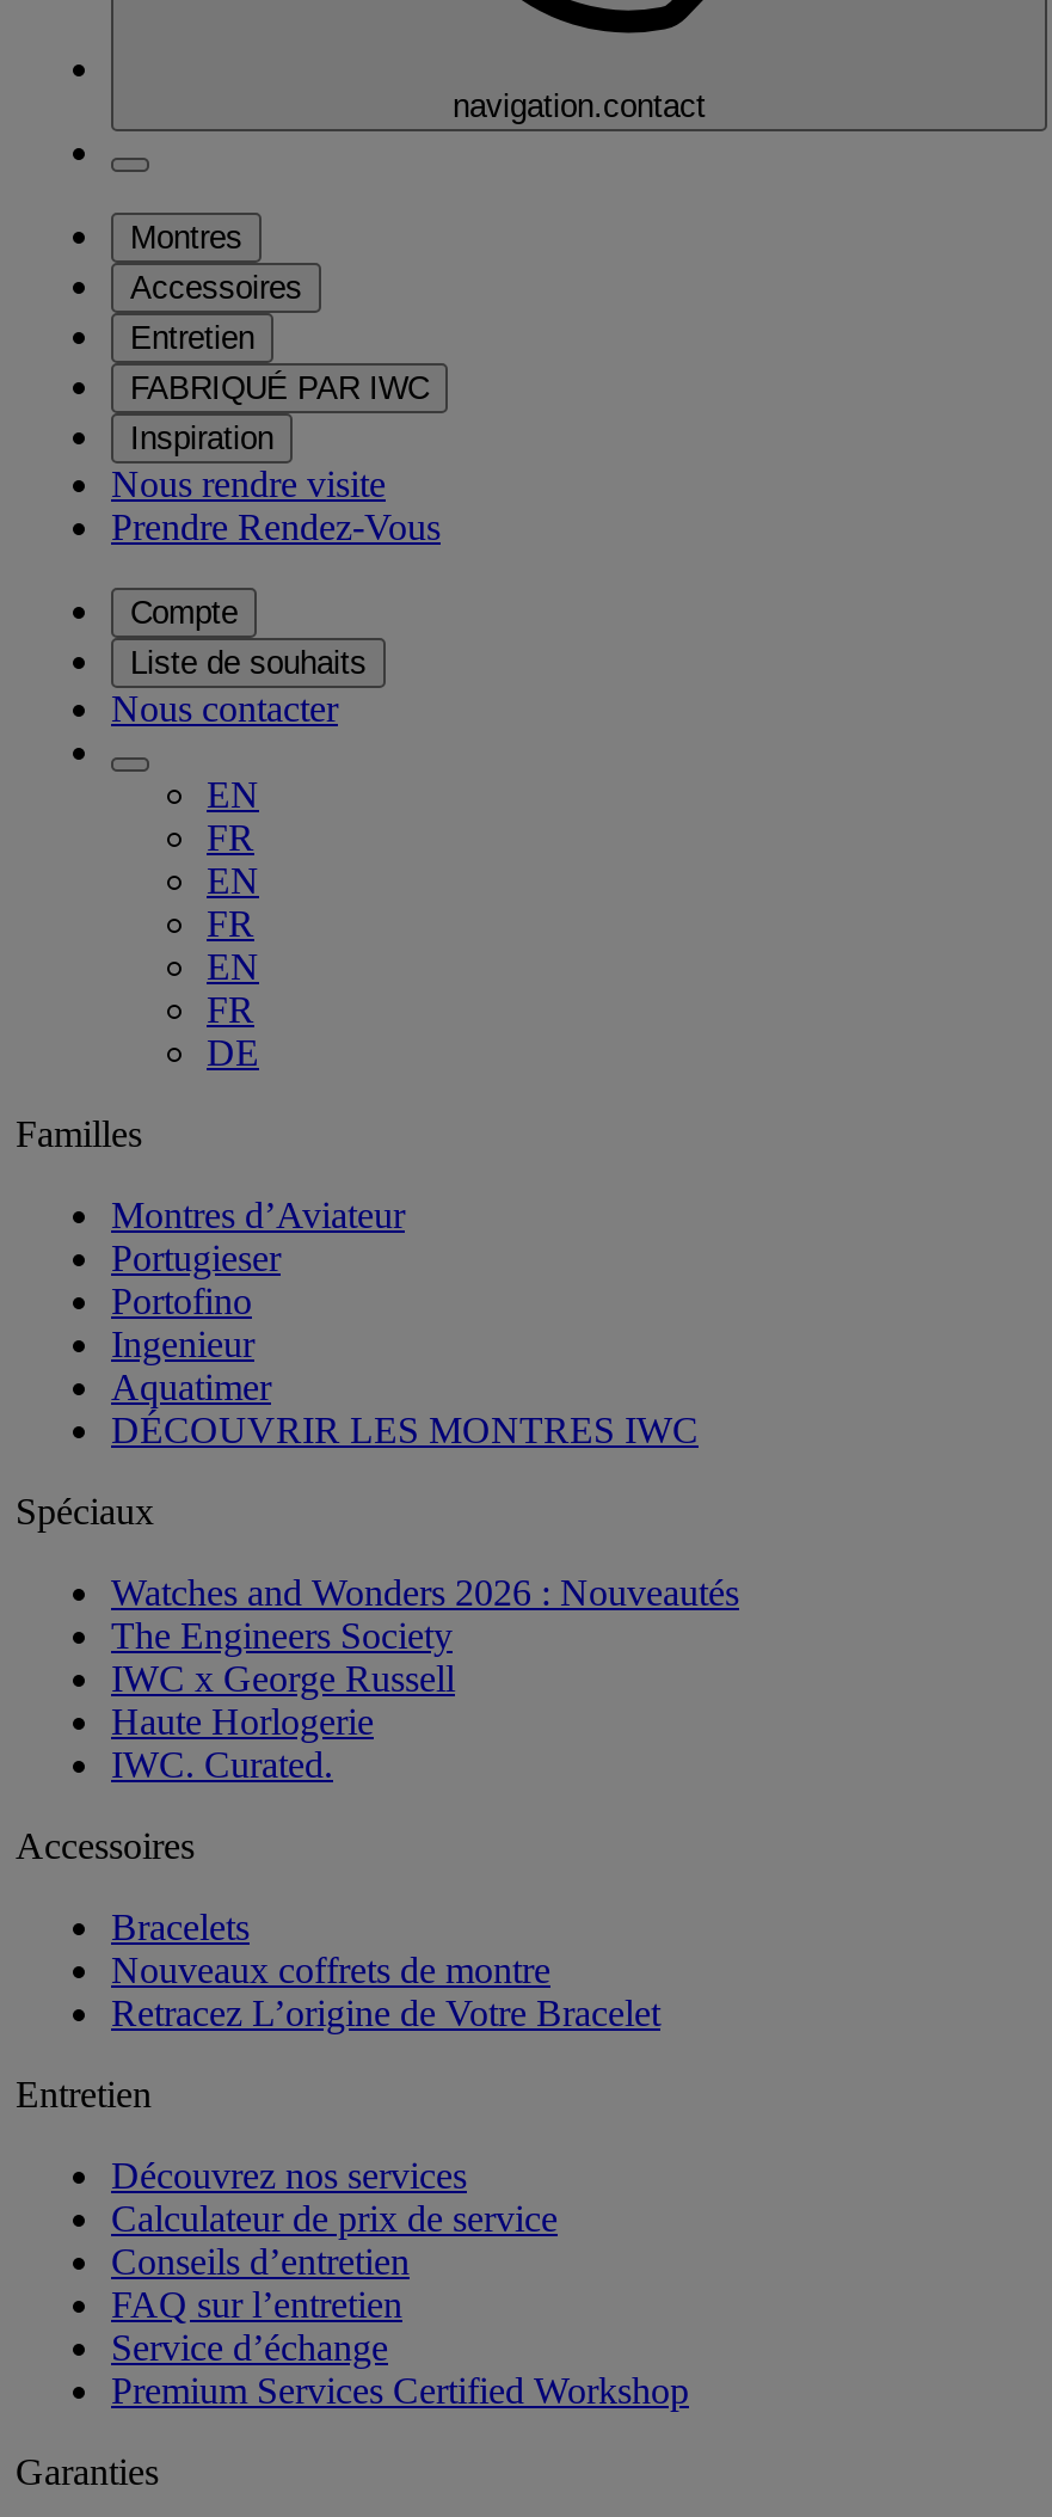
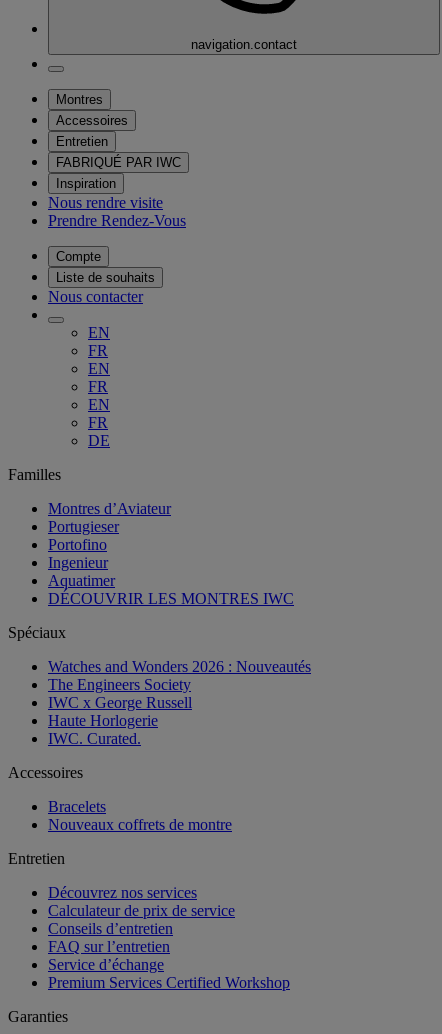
[111,1993,660,2033] Retracez L’origine de Votre Bracelet -> none

